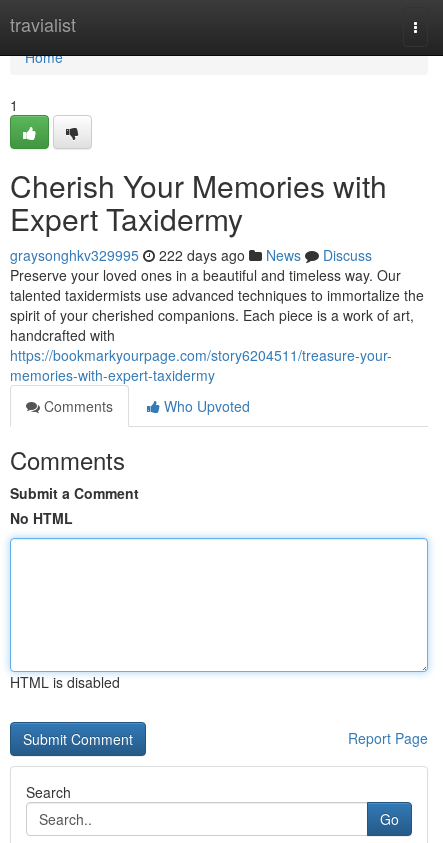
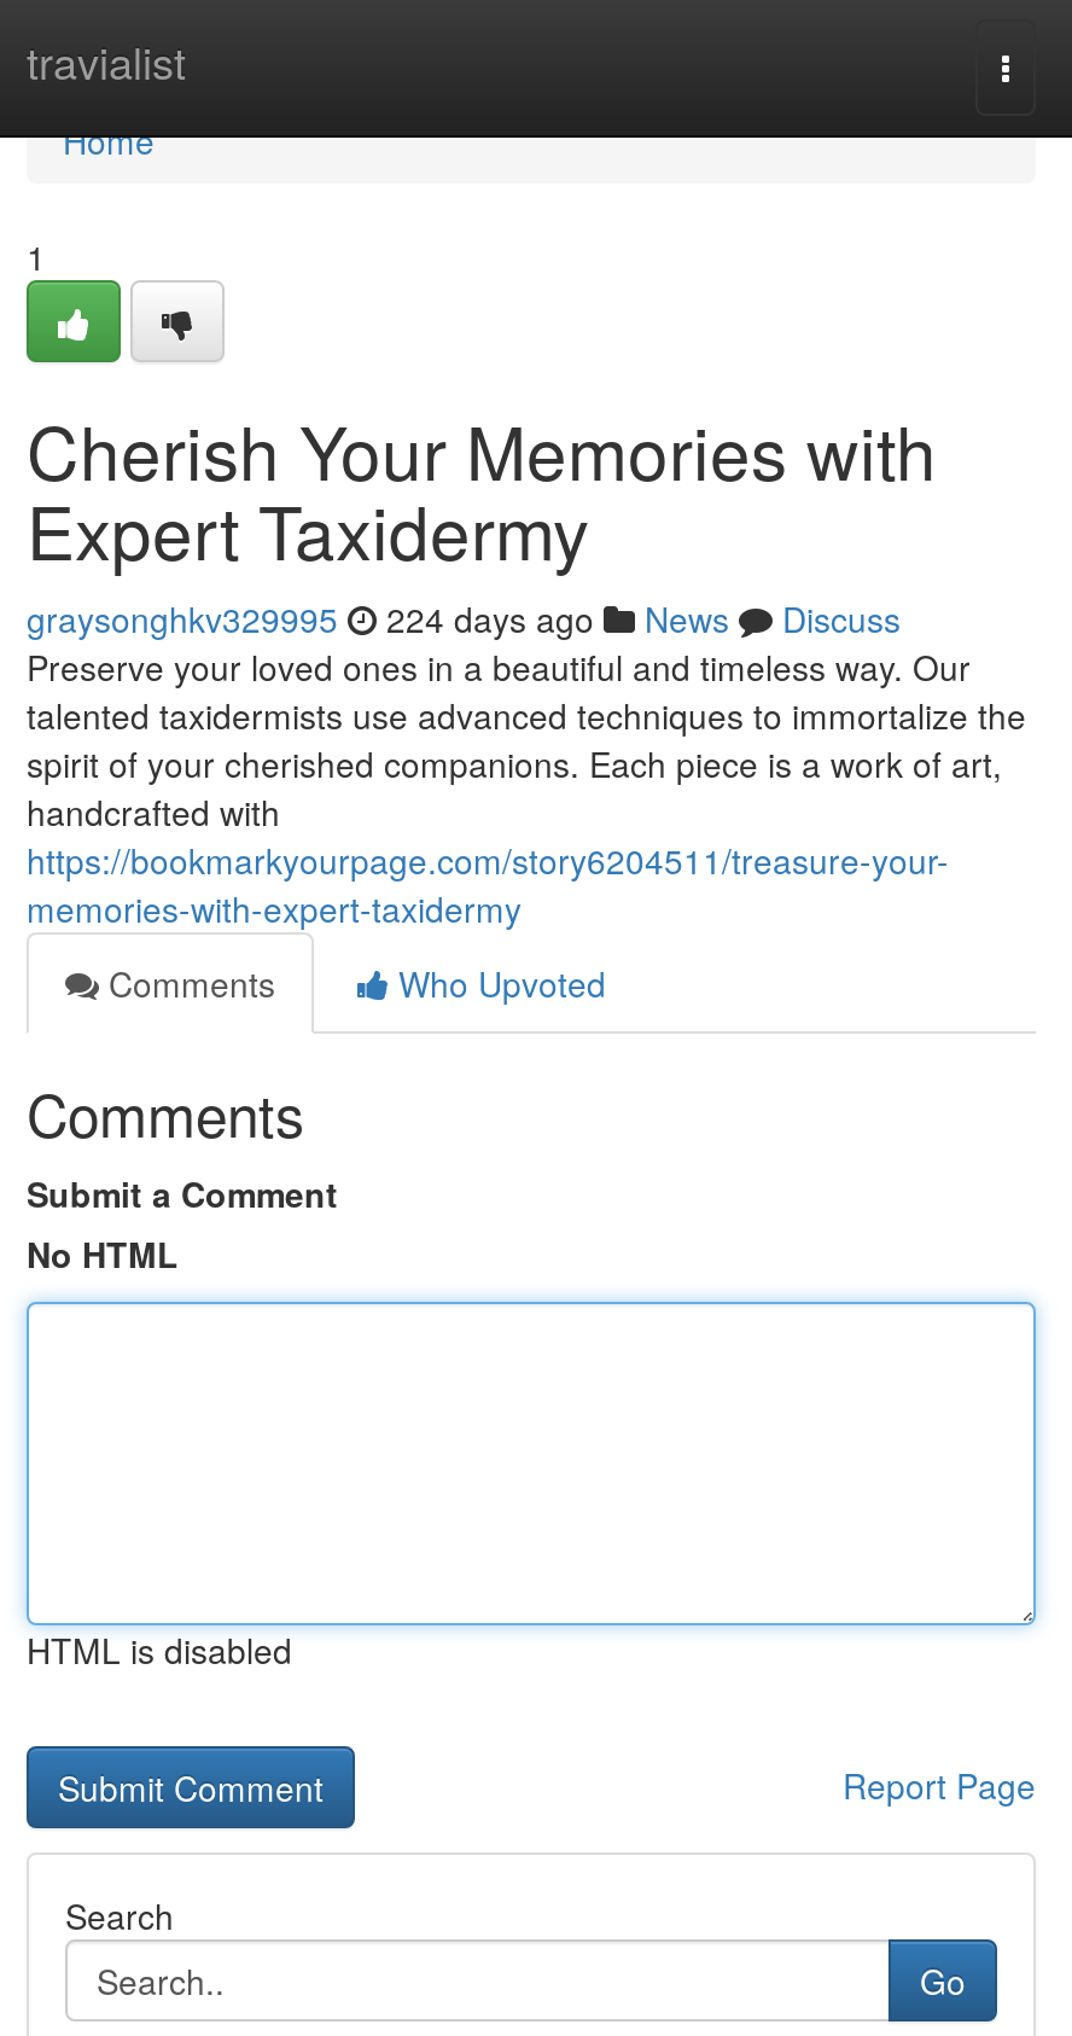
[10,245,372,265] graysonghkv329995 222 days ago News Discuss -> [27,594,901,642] graysonghkv329995 224 days ago News Discuss

